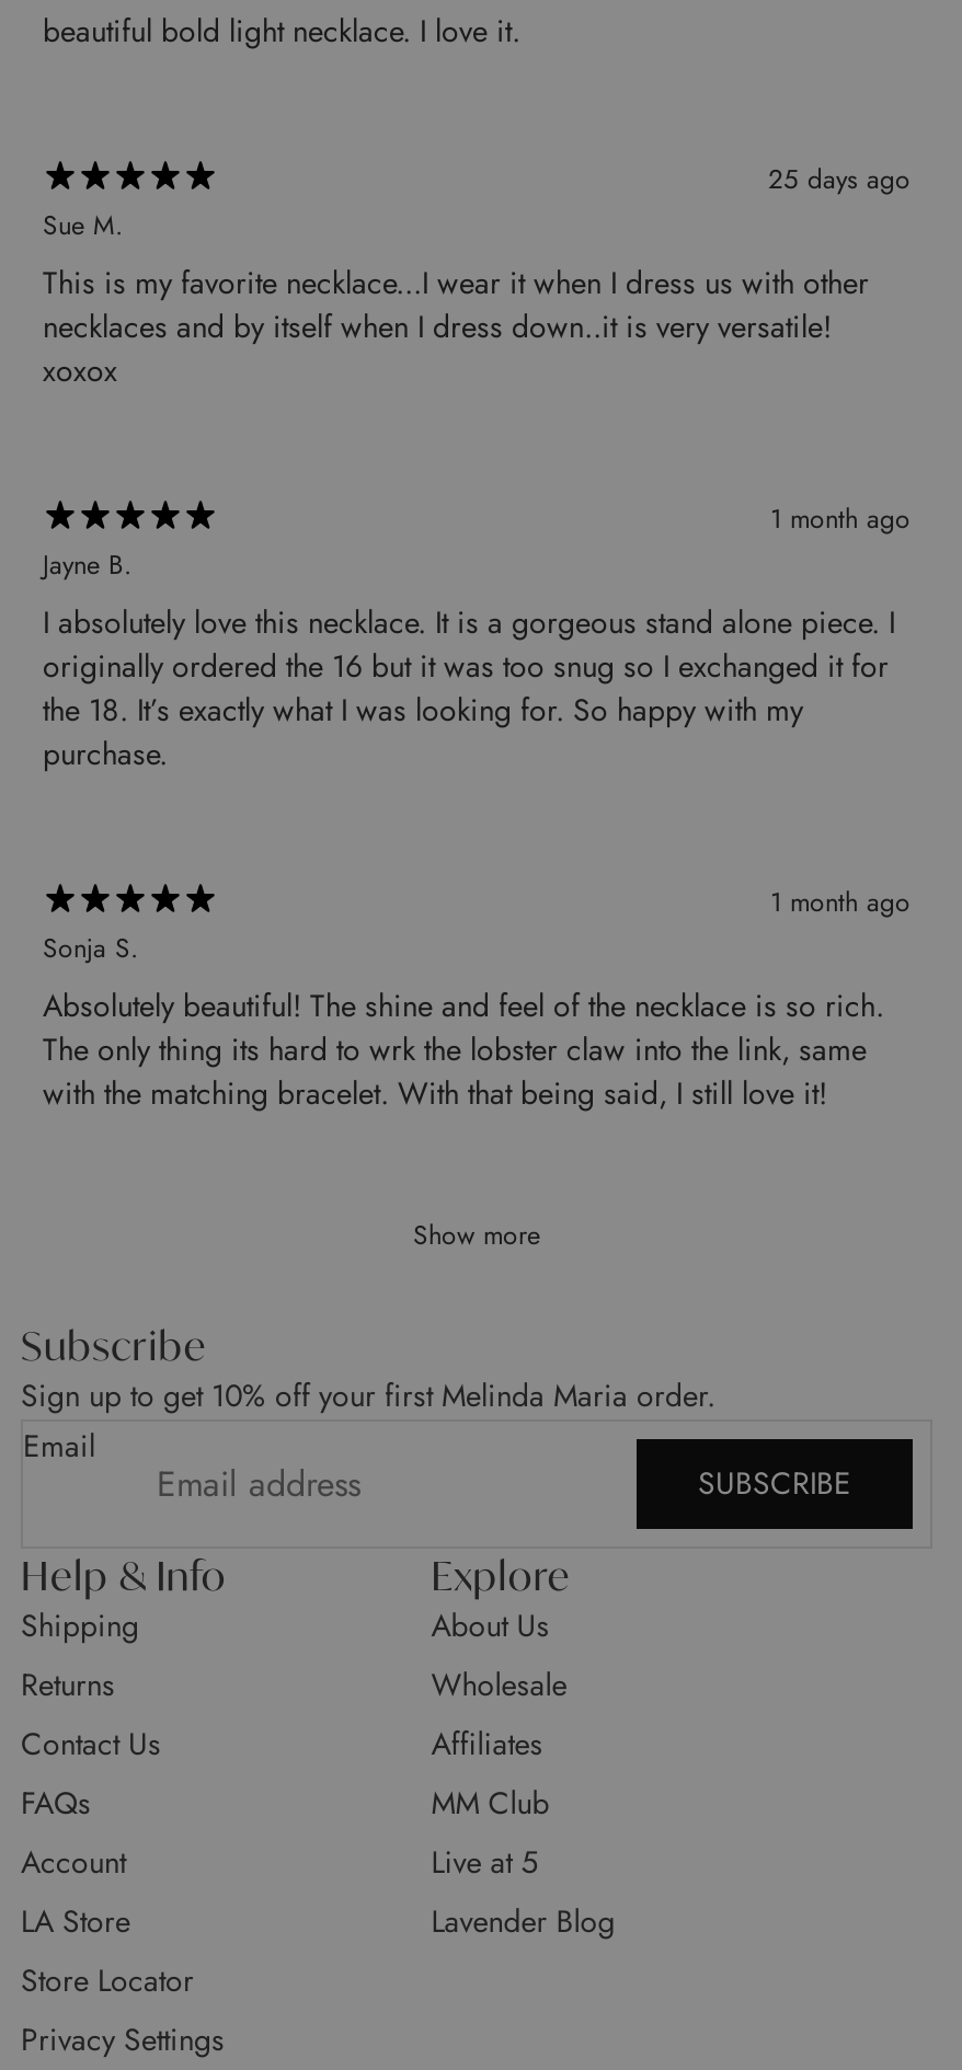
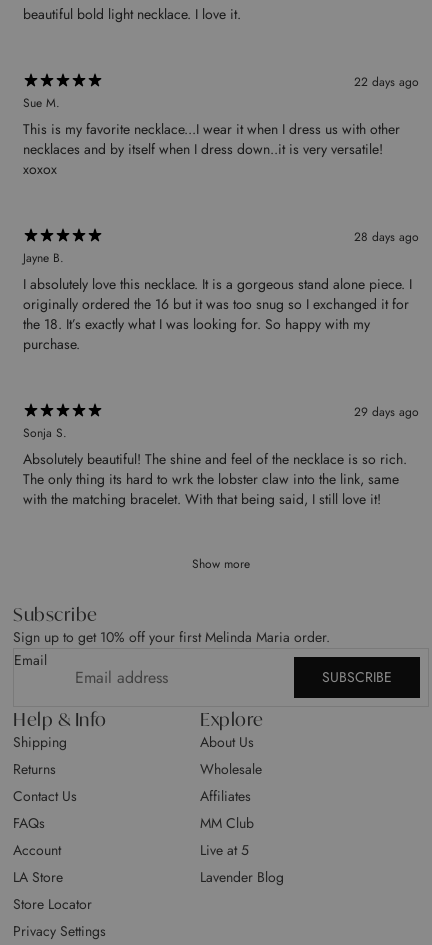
[768,161,911,200] 25 days ago -> [354,73,419,91] 22 days ago
[770,501,911,540] 1 month ago -> [354,228,419,246] 28 days ago
[770,884,911,923] 1 month ago -> [354,403,419,421] 29 days ago

